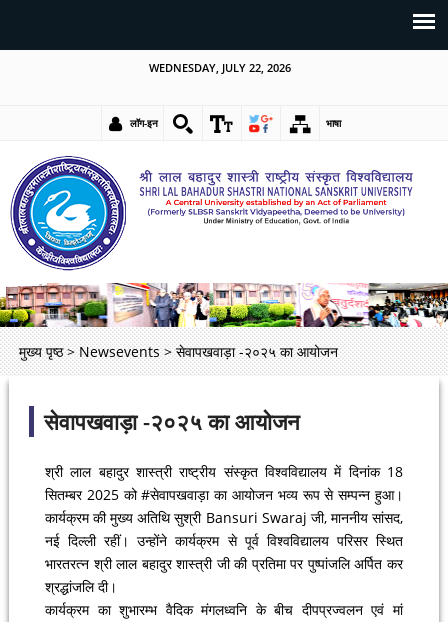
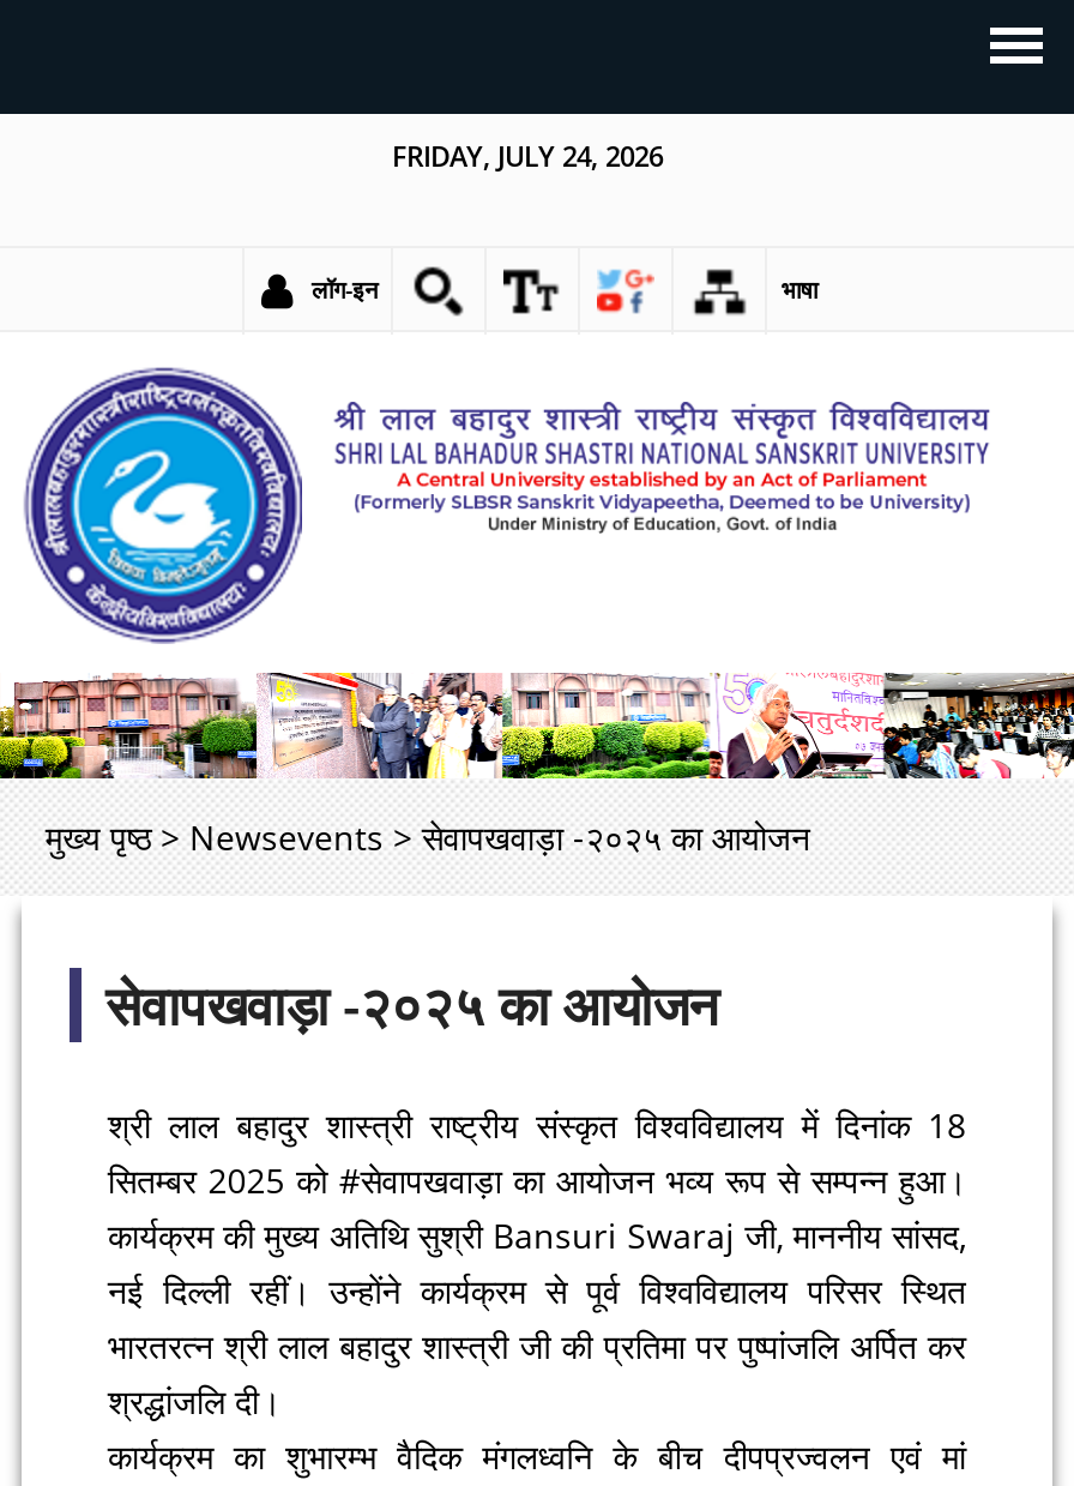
[149,60,291,75] WEDNESDAY, JULY 22, 2026 -> [392,138,663,174] FRIDAY, JULY 24, 2026

